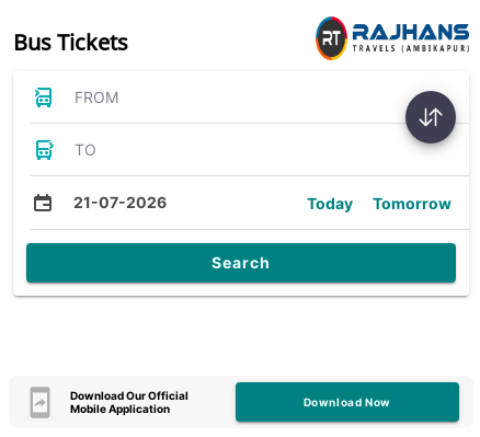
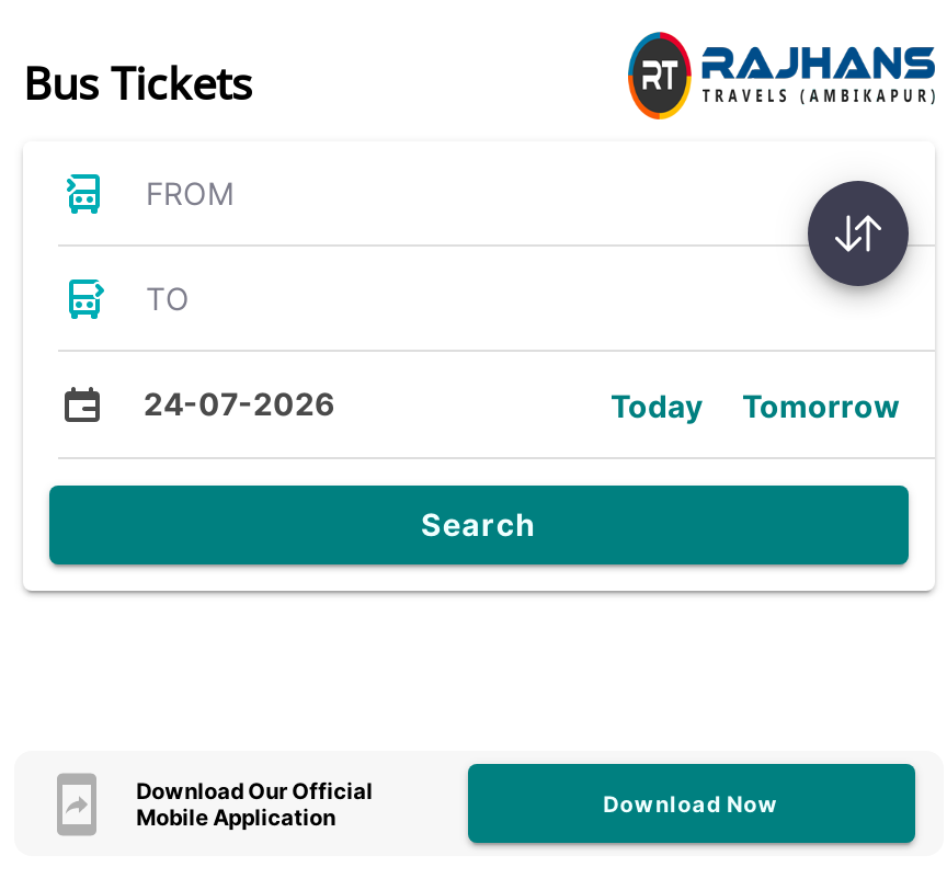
[73,193,167,211] 21-07-2026 -> [144,385,334,422] 24-07-2026

